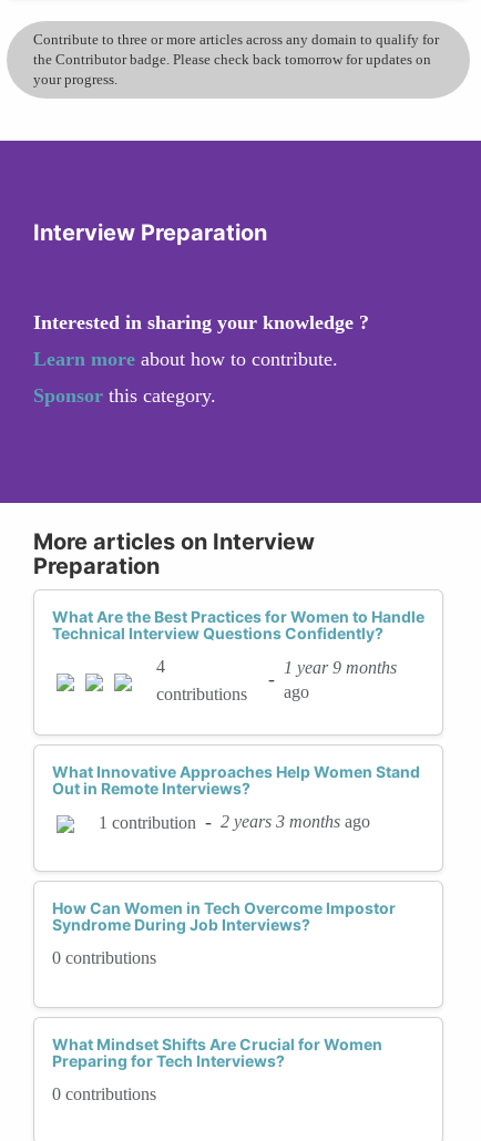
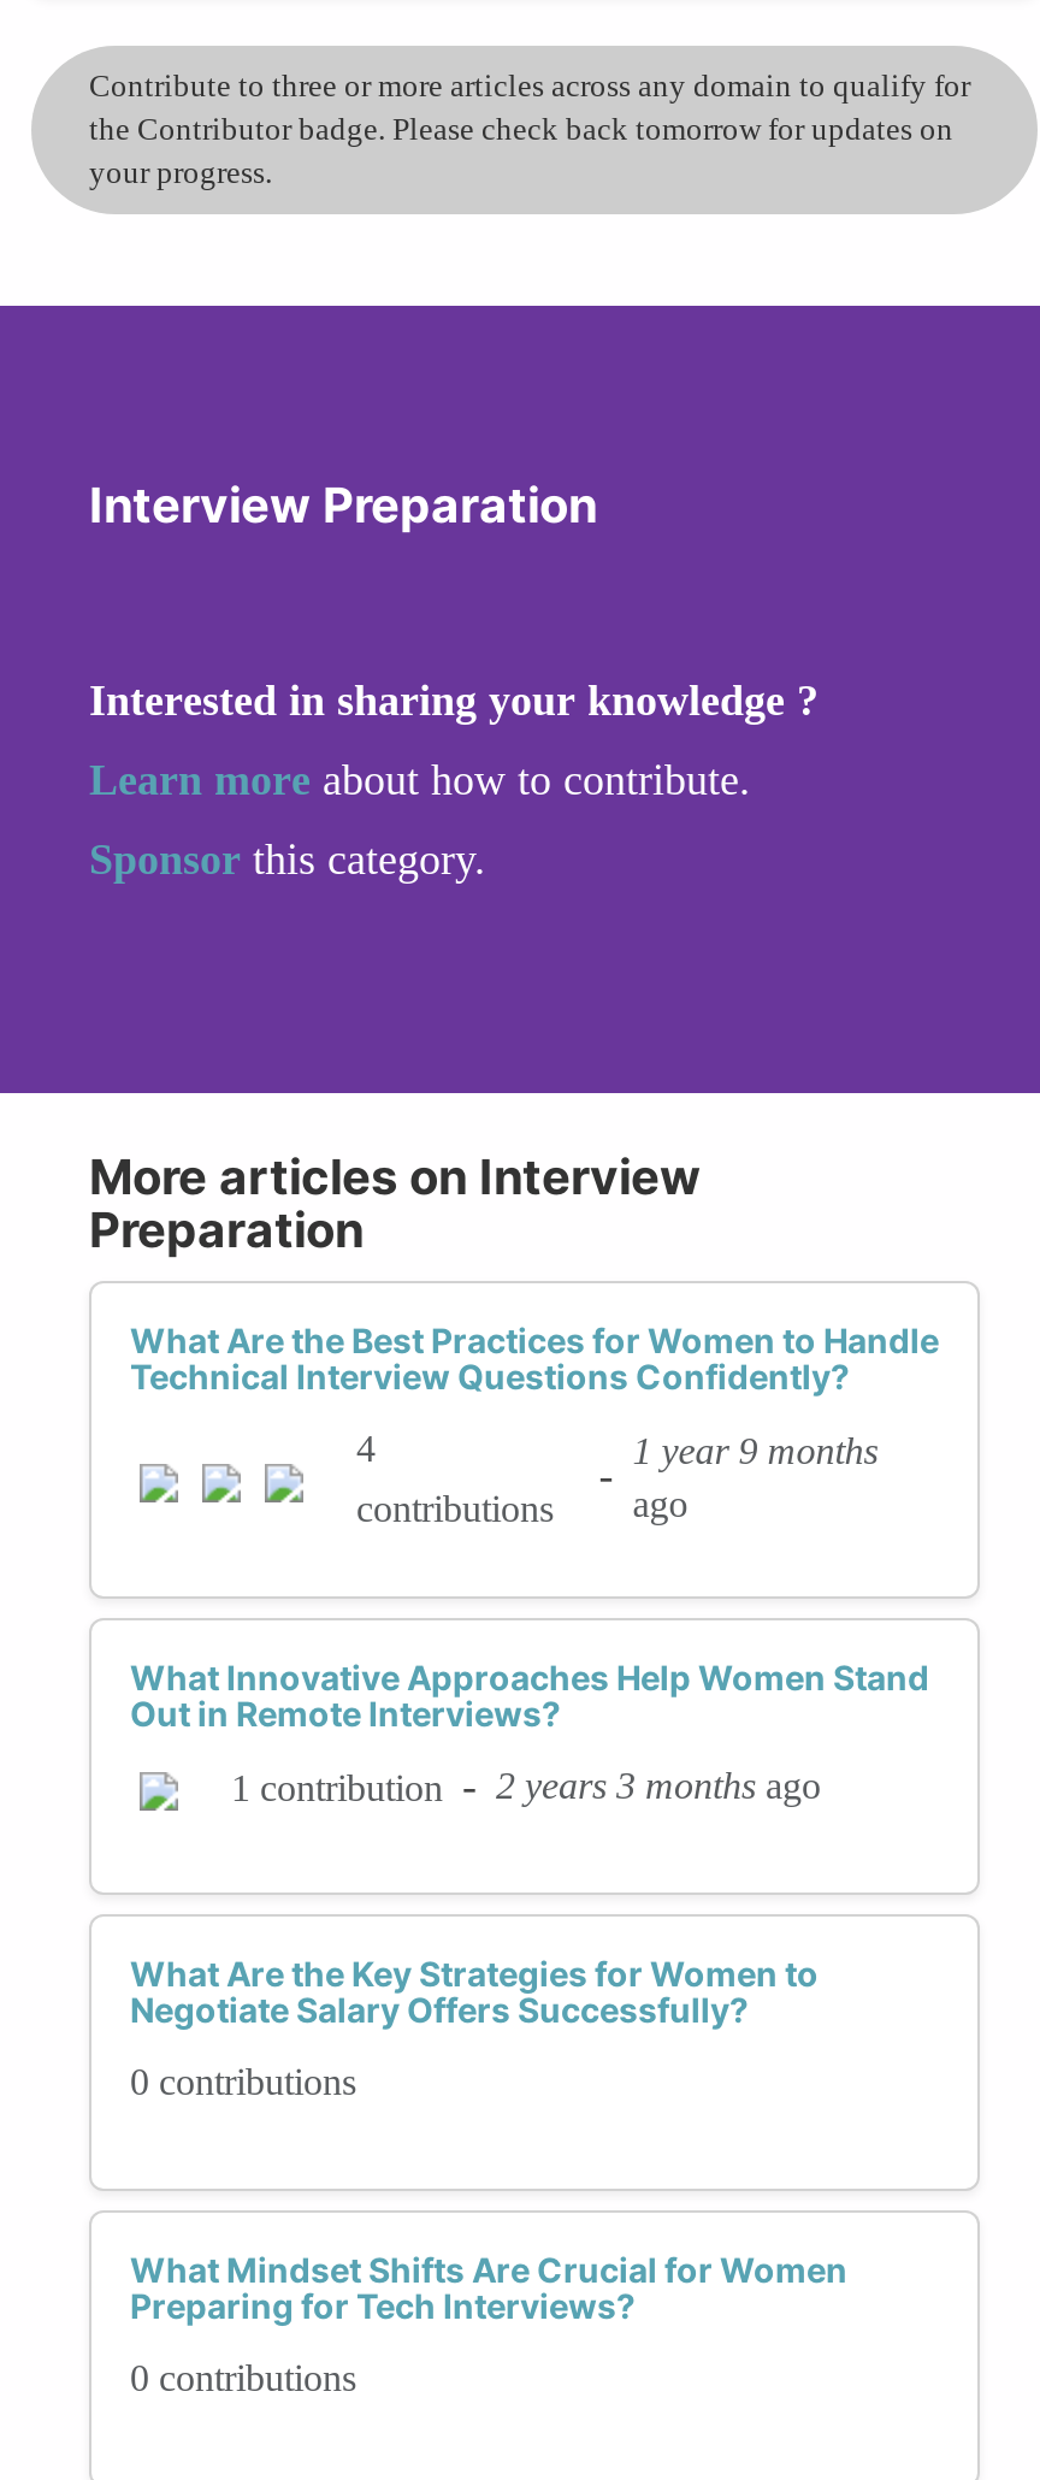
[52,898,396,934] How Can Women in Tech Overcome Impostor | Syndrome During Job Interviews? -> [130,1953,819,2030] What Are the Key Strategies for Women to | Negotiate Salary Offers Successfully?

